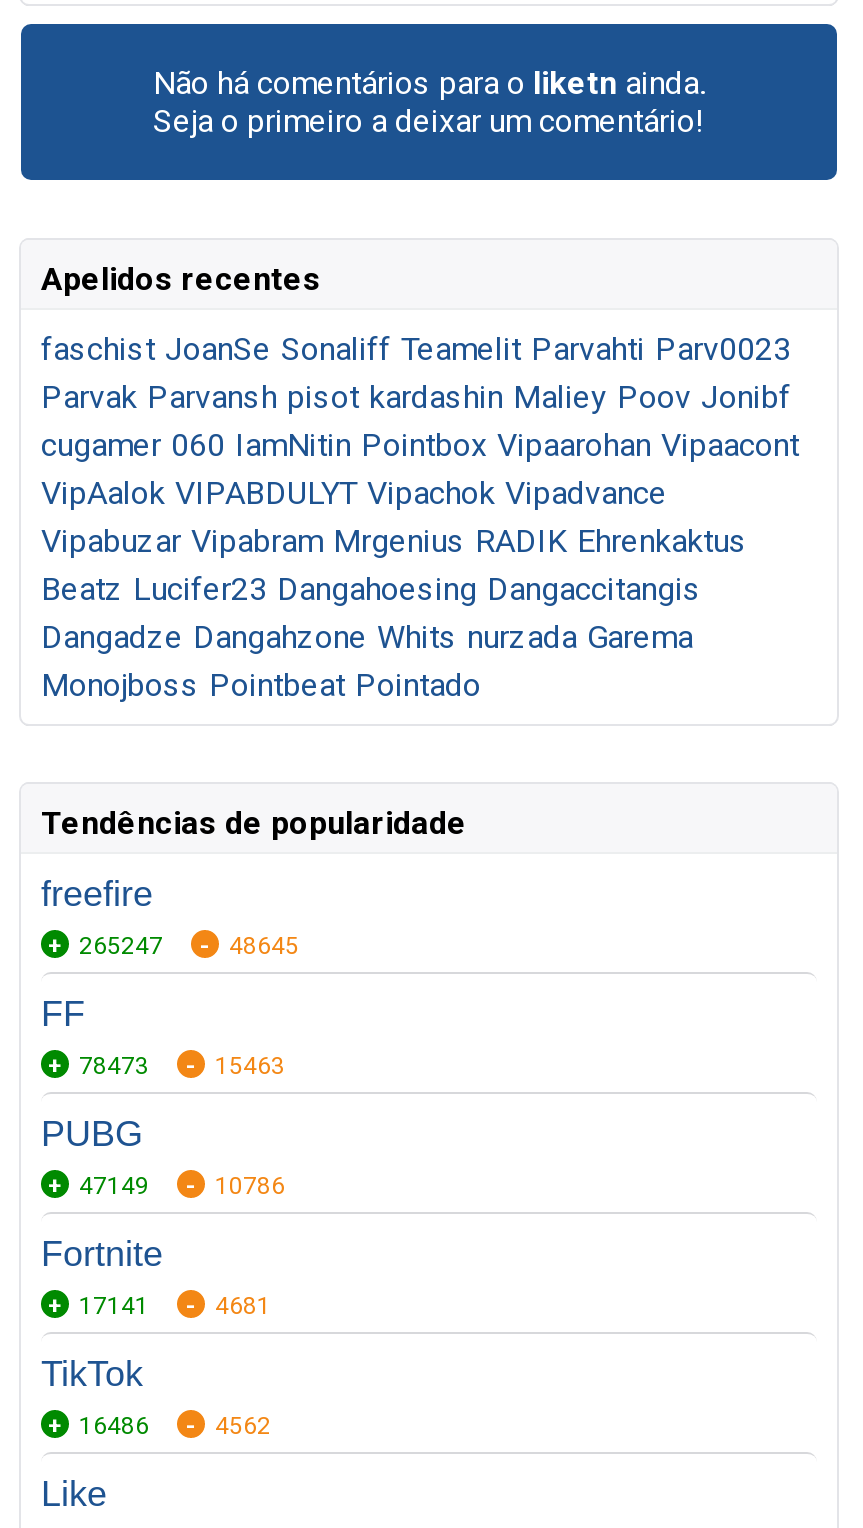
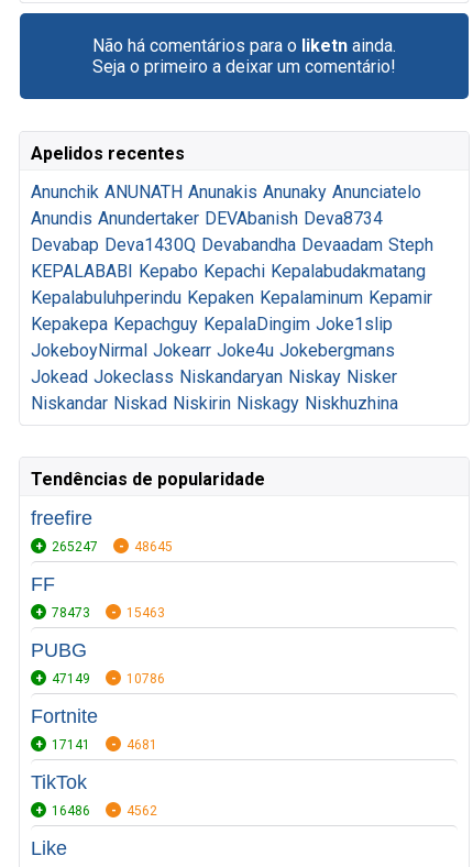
[41,330,799,704] faschist JoanSe Sonaliff Teamelit Parvahti Parv0023 | Parvak Parvansh pisot kardashin Maliey Poov Jonibf | cugamer 060 IamNitin Pointbox Vipaarohan Vipaacont | VipAalok VIPABDULYT Vipachok Vipadvance | Vipabuzar Vipabram Mrgenius RADIK Ehrenkaktus | Beatz Lucifer23 Dangahoesing Dangaccitangis | Dangadze Dangahzone Whits nurzada Garema | Monojboss Pointbeat Pointado -> [31,182,433,414] Anunchik ANUNATH Anunakis Anunaky Anunciatelo | Anundis Anundertaker DEVAbanish Deva8734 | Devabap Deva1430Q Devabandha Devaadam Steph | KEPALABABI Kepabo Kepachi Kepalabudakmatang | Kepalabuluhperindu Kepaken Kepalaminum Kepamir | Kepakepa Kepachguy KepalaDingim Joke1slip | JokeboyNirmal Jokearr Joke4u Jokebergmans | Jokead Jokeclass Niskandaryan Niskay Nisker | Niskandar Niskad Niskirin Niskagy Niskhuzhina

